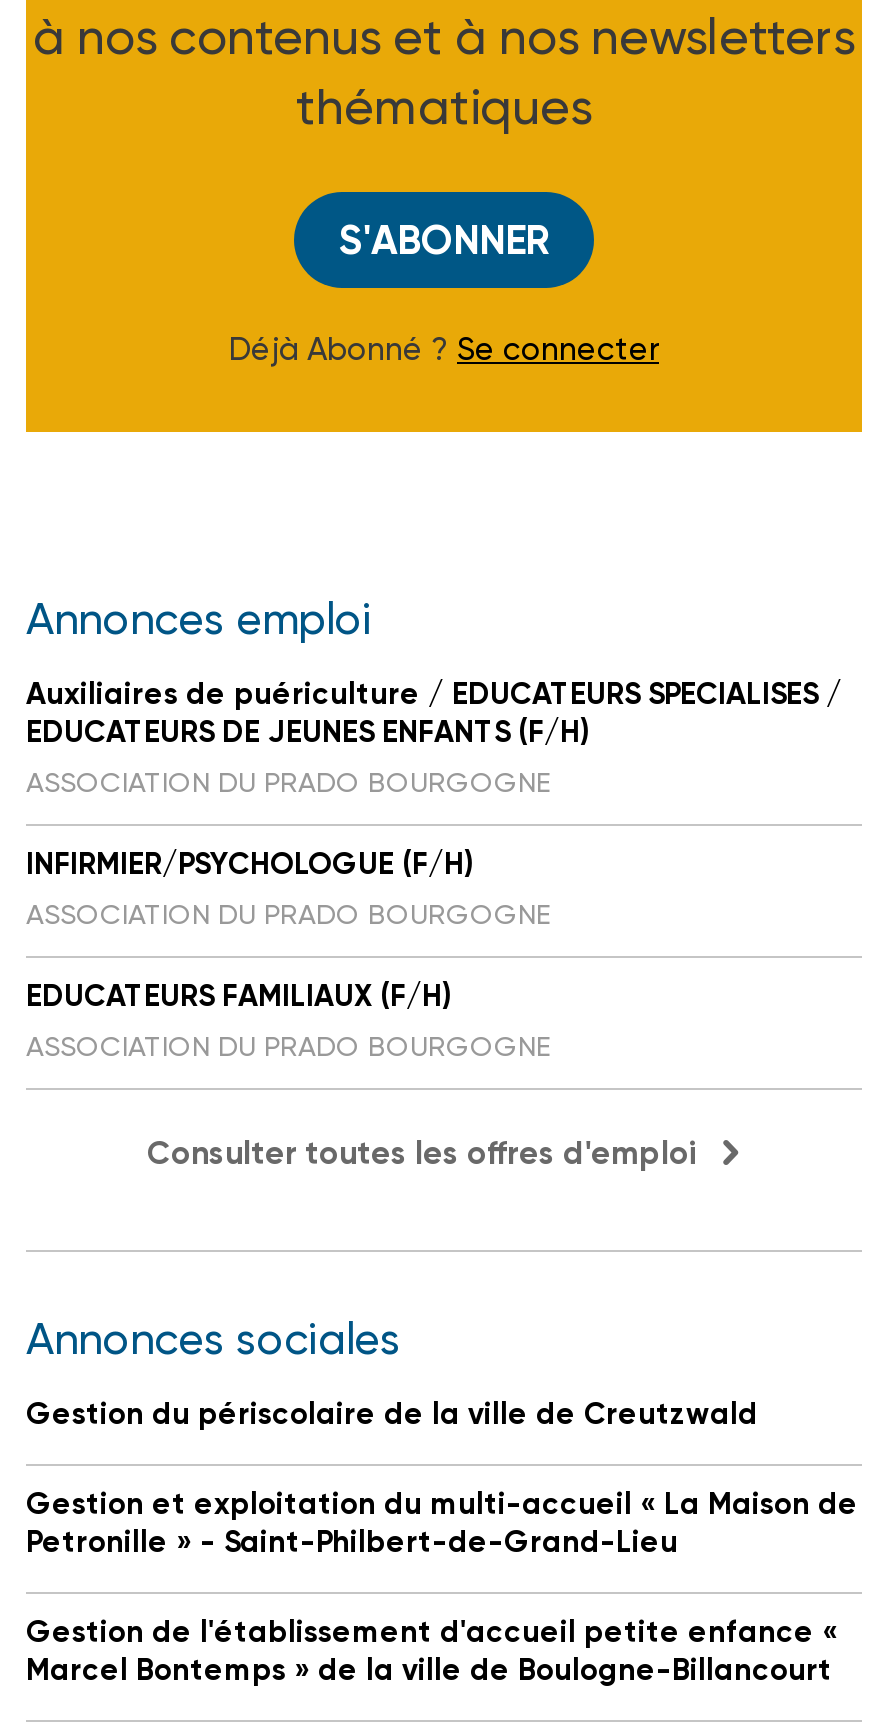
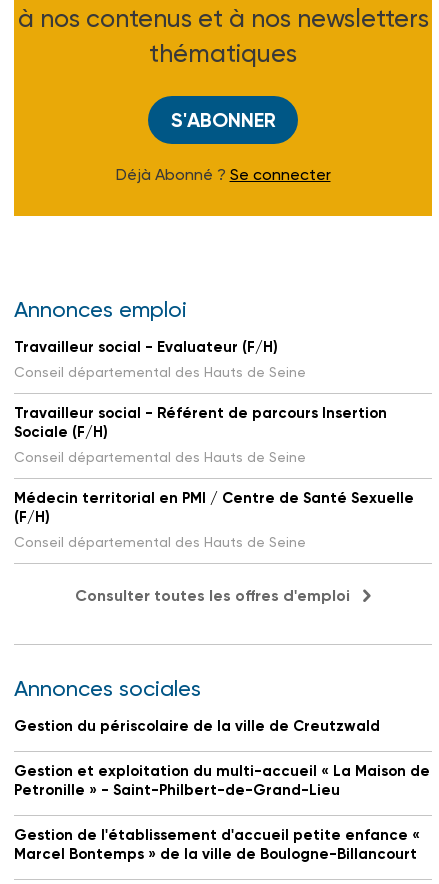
[26,676,842,798] Auxiliaires de puériculture / EDUCATEURS SPECIALISES / | EDUCATEURS DE JEUNES ENFANTS (F/H) | ASSOCIATION DU PRADO BOURGOGNE -> [14,338,306,380] Travailleur social - Evaluateur (F/H) | Conseil départemental des Hauts de Seine
[26,846,550,930] INFIRMIER/PSYCHOLOGUE (F/H) | ASSOCIATION DU PRADO BOURGOGNE -> [14,404,387,465] Travailleur social - Référent de parcours Insertion | Sociale (F/H) | Conseil départemental des Hauts de Seine
[26,978,550,1062] EDUCATEURS FAMILIAUX (F/H) | ASSOCIATION DU PRADO BOURGOGNE -> [14,489,414,550] Médecin territorial en PMI / Centre de Santé Sexuelle | (F/H) | Conseil départemental des Hauts de Seine

